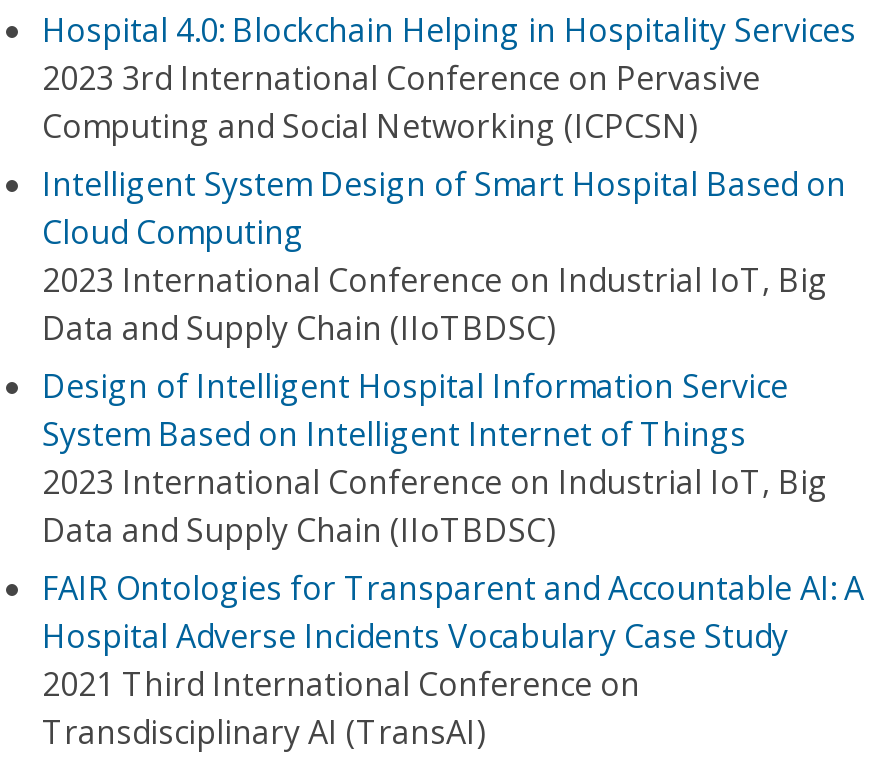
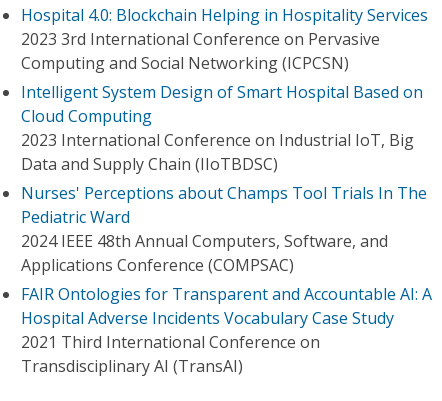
[42,364,828,552] Design of Intelligent Hospital Information Service | System Based on Intelligent Internet of Things | 2023 International Conference on Industrial IoT, Big | Data and Supply Chain (IIoTBDSC) -> [21,182,427,276] Nurses' Perceptions about Champs Tool Trials In The | Pediatric Ward | 2024 IEEE 48th Annual Computers, Software, and | Applications Conference (COMPSAC)

